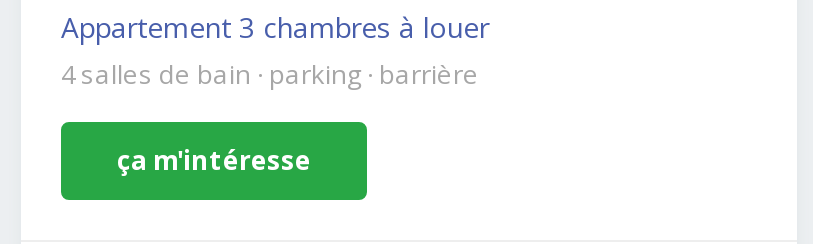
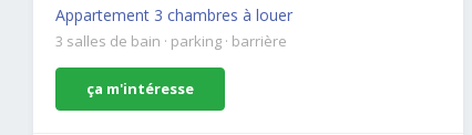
[61,56,479,92] 4 salles de bain · parking · barrière -> [55,31,287,51] 3 salles de bain · parking · barrière

